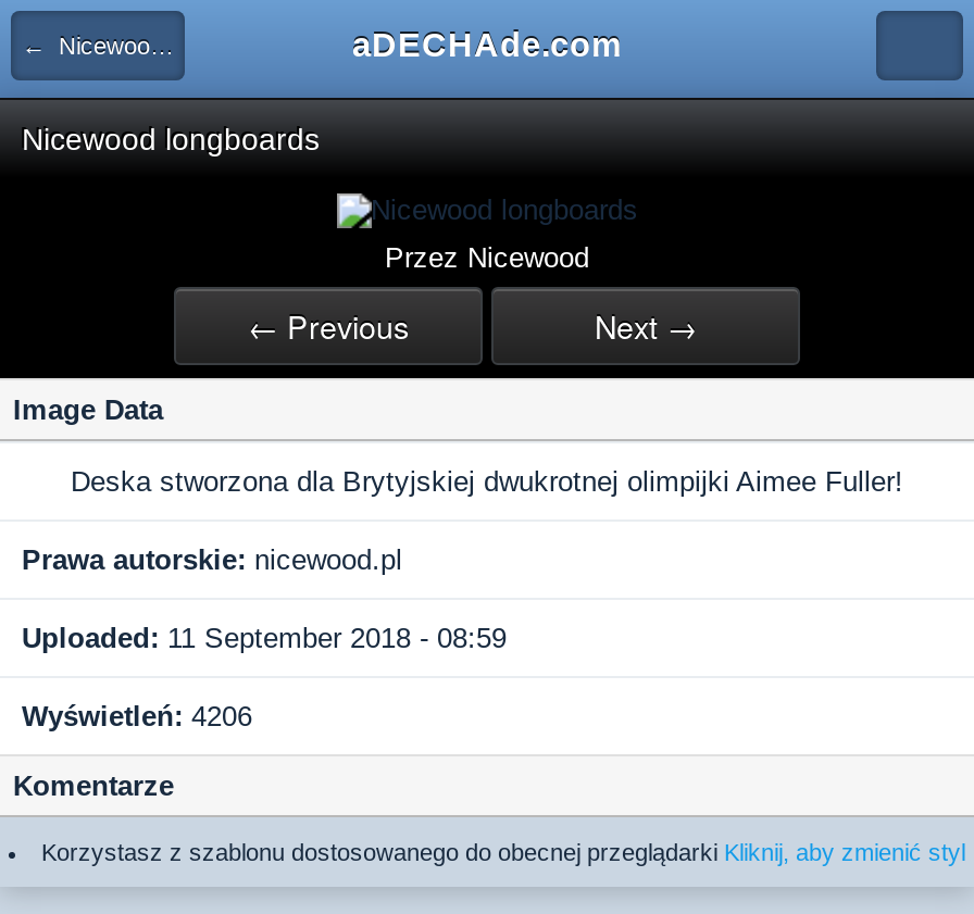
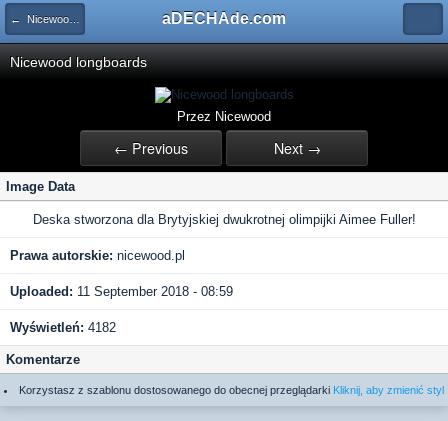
[22,699,252,732] Wyświetleń: 4206 -> [10,320,116,335] Wyświetleń: 4182

